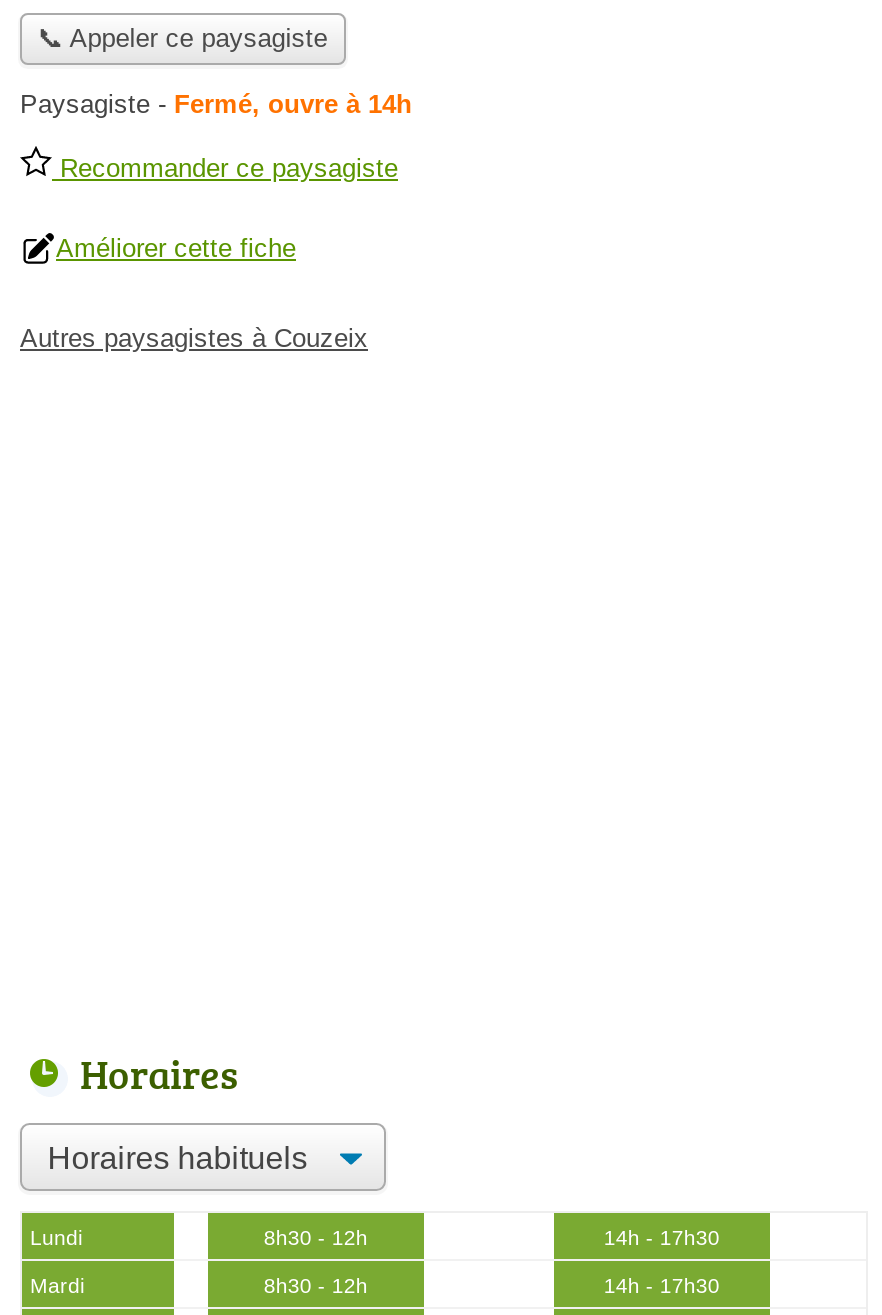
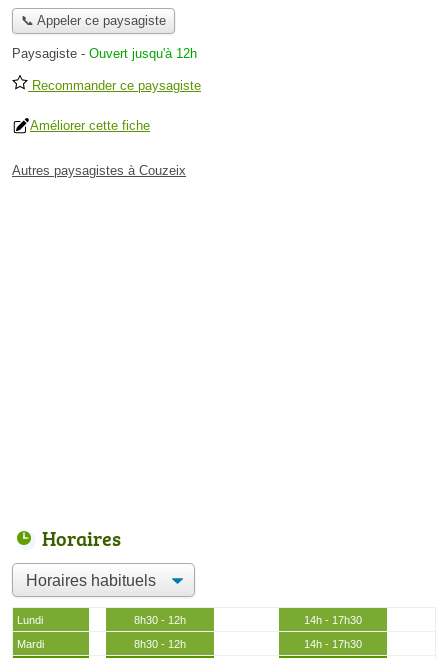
[20,90,412,120] Paysagiste - Fermé, ouvre à 14h -> [12,46,197,61] Paysagiste - Ouvert jusqu'à 12h

